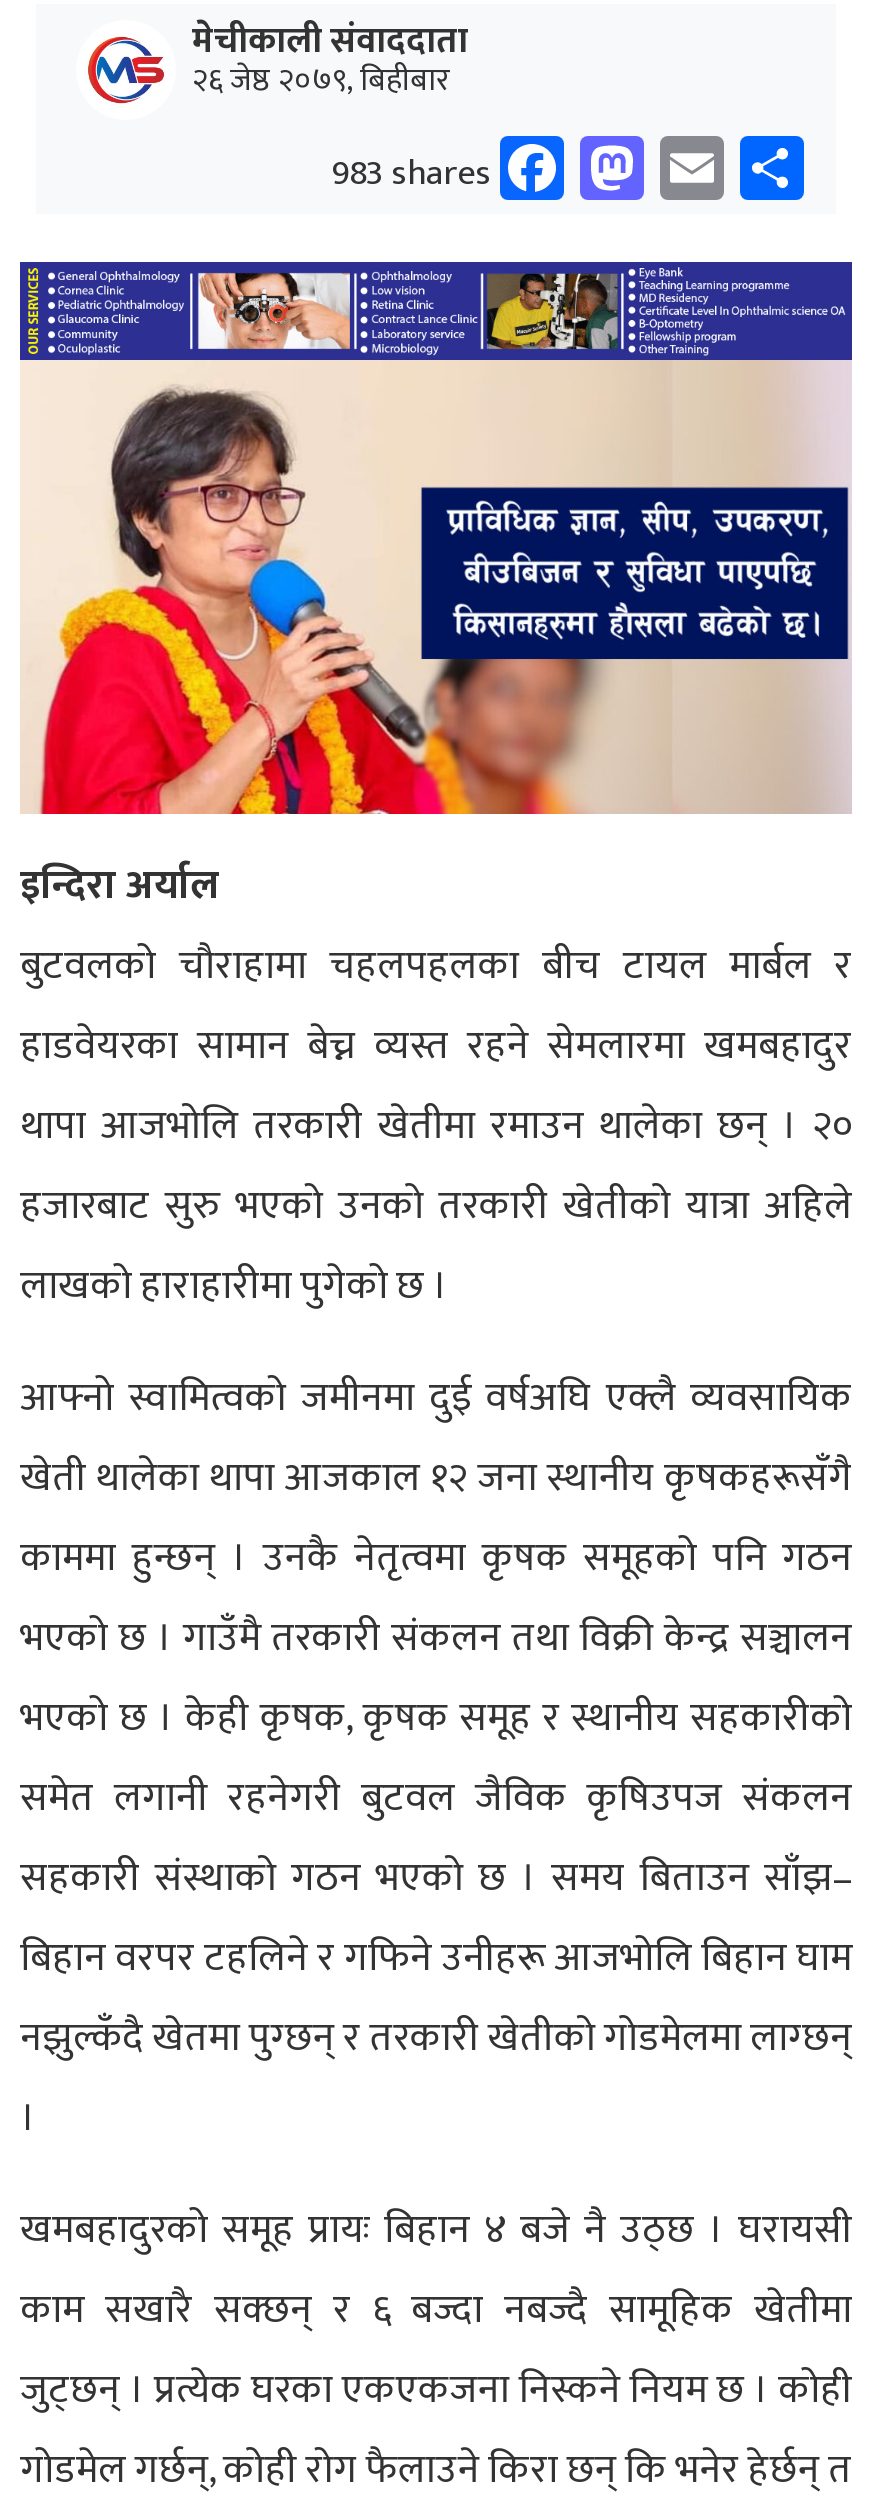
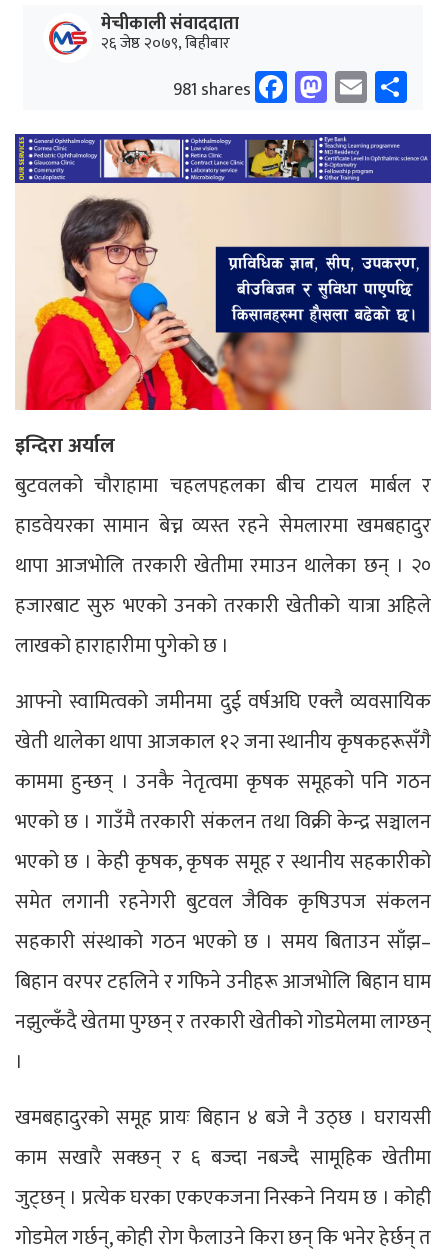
[332,144,492,204] 983 shares -> [173,75,251,105] 981 shares

